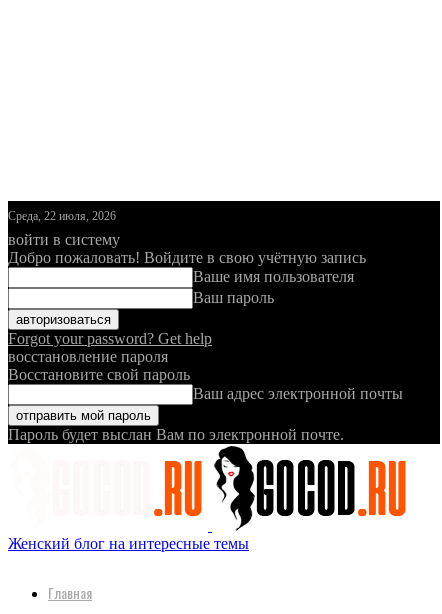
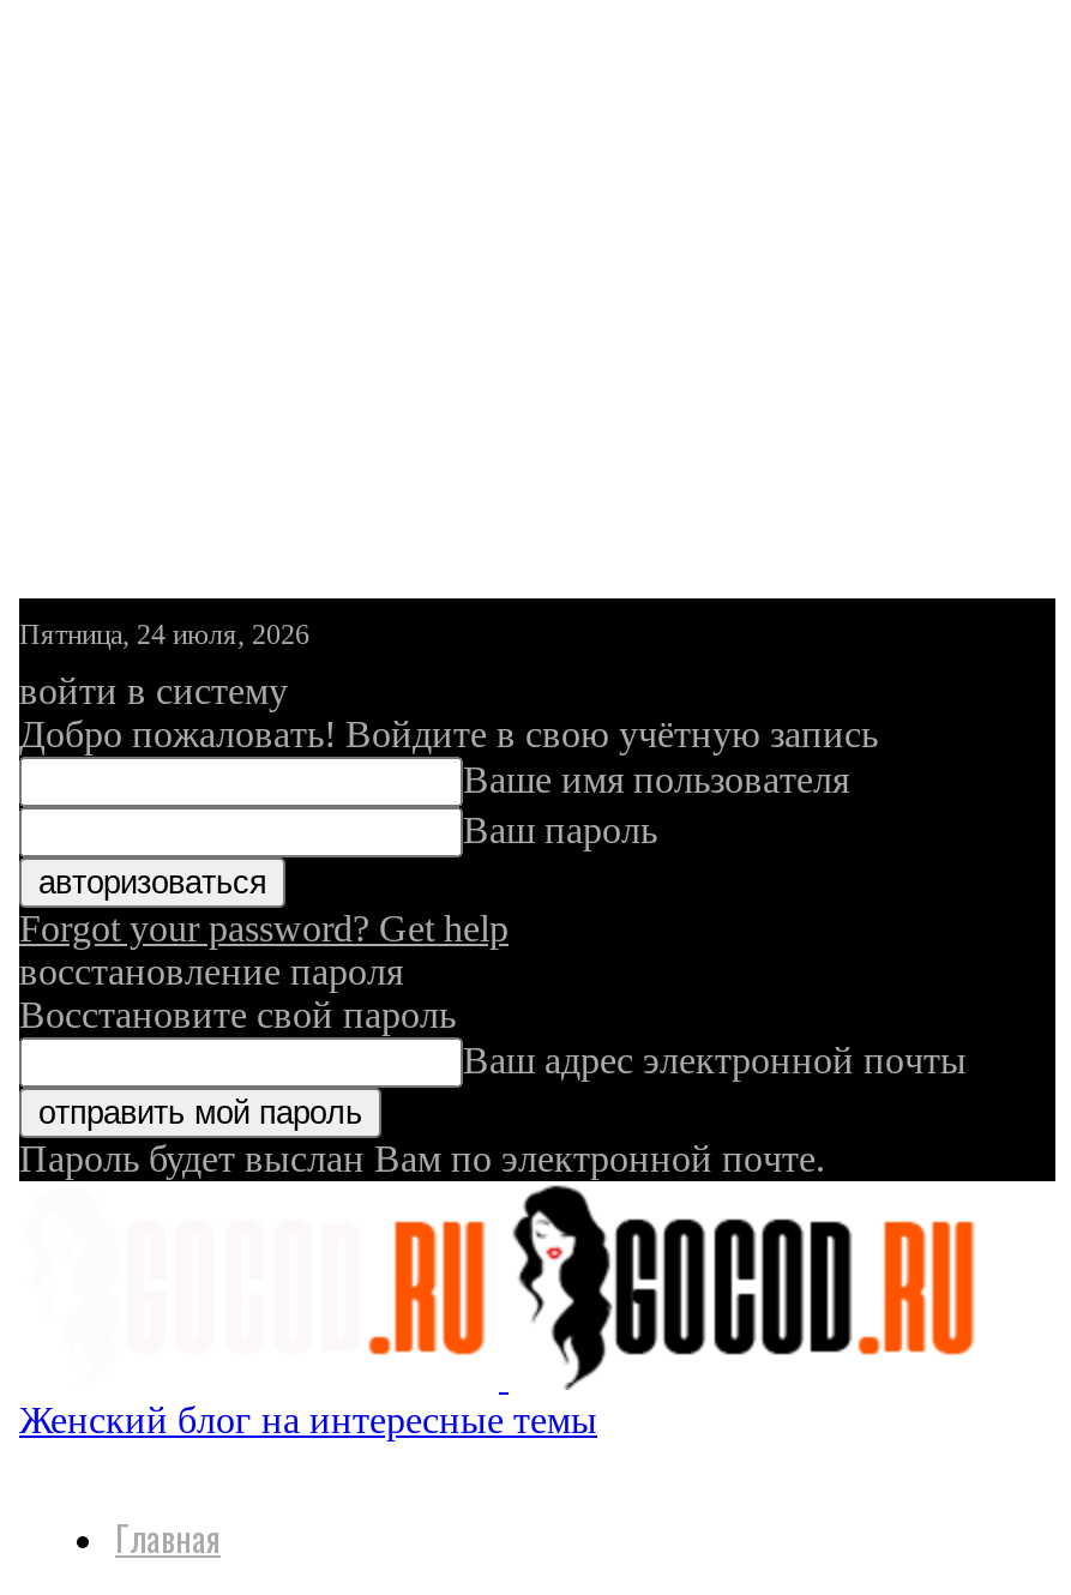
[8,209,116,223] Среда, 22 июля, 2026 -> [19,618,309,651] Пятница, 24 июля, 2026

